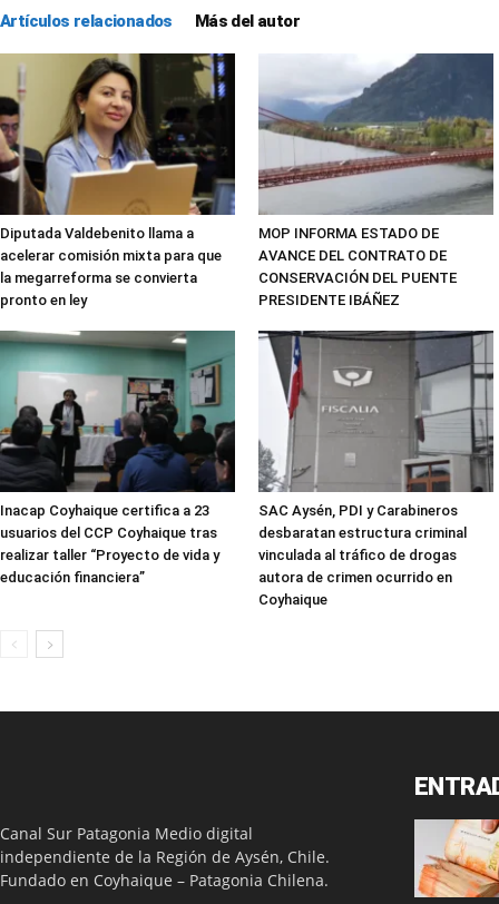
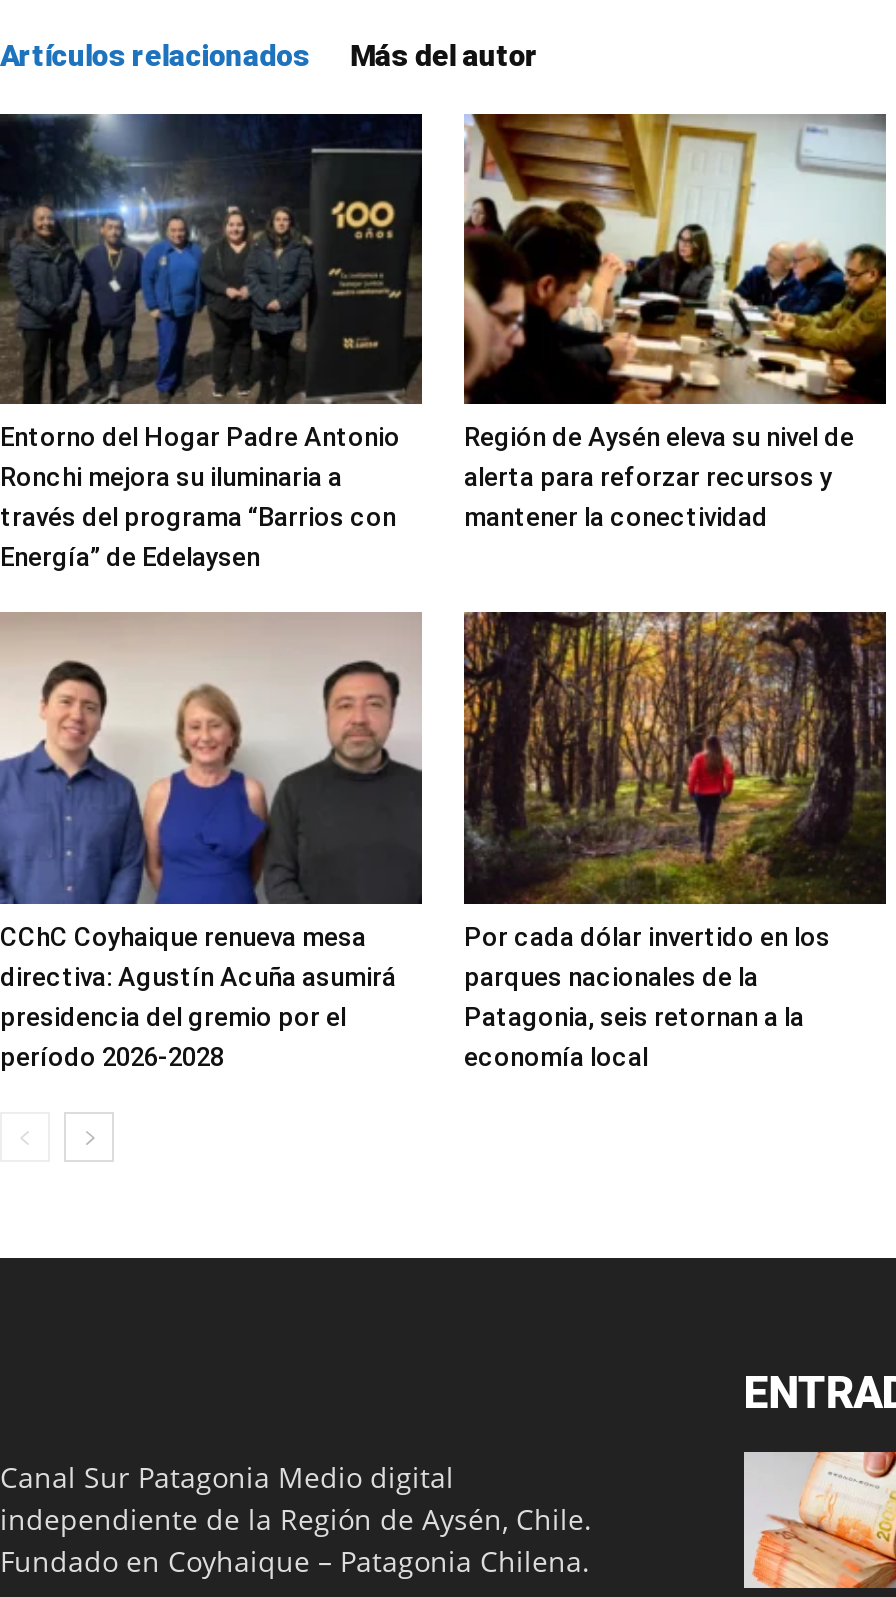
[0,52,236,308] [image] | Diputada Valdebenito llama a | acelerar comisión mixta para que | la megarreforma se convierta | pronto en ley -> [0,111,424,573] [image] | Entorno del Hogar Padre Antonio | Ronchi mejora su iluminaria a | través del programa “Barrios con | Energía” de Edelaysen
[258,53,495,308] [image] | MOP INFORMA ESTADO DE | AVANCE DEL CONTRATO DE | CONSERVACIÓN DEL PUENTE | PRESIDENTE IBÁÑEZ -> [462,113,886,533] [image] | Región de Aysén eleva su nivel de | alerta para reforzar recursos y | mantener la conectividad
[0,331,235,586] [image] | Inacap Coyhaique certifica a 23 | usuarios del CCP Coyhaique tras | realizar taller “Proyecto de vida y | educación financiera” -> [0,611,422,1071] [image] | CChC Coyhaique renueva mesa | directiva: Agustín Acuña asumirá | presidencia del gremio por el | período 2026-2028
[258,330,493,608] [image] | SAC Aysén, PDI y Carabineros | desbaratan estructura criminal | vinculada al tráfico de drogas | autora de crimen ocurrido en | Coyhaique -> [462,611,886,1071] [image] | Por cada dólar invertido en los | parques nacionales de la | Patagonia, seis retornan a la | economía local

